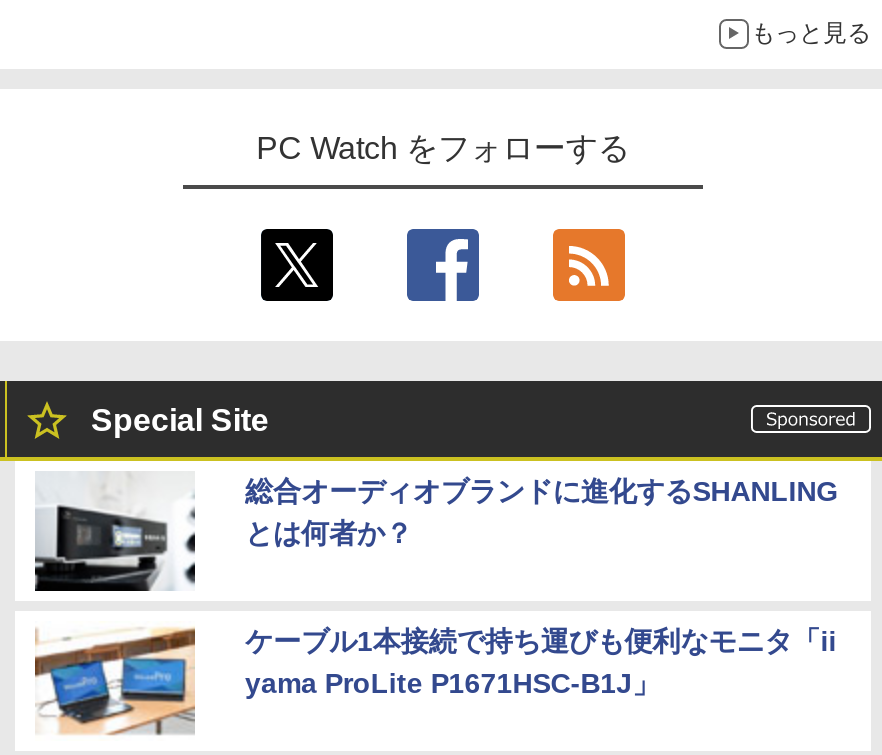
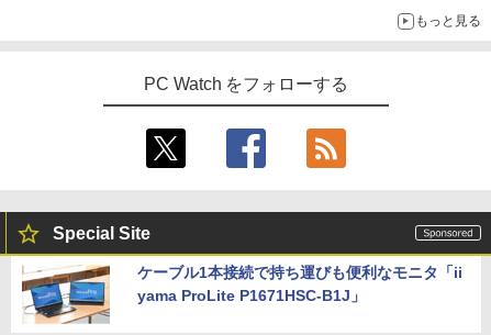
[33,475,838,593] [image] | 総合オーディオブランドに進化するSHANLING | とは何者か？ -> none

